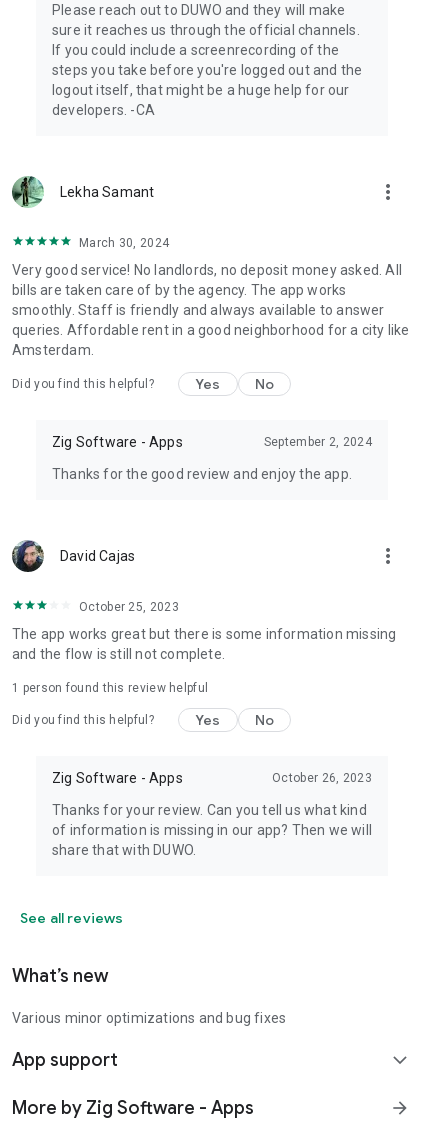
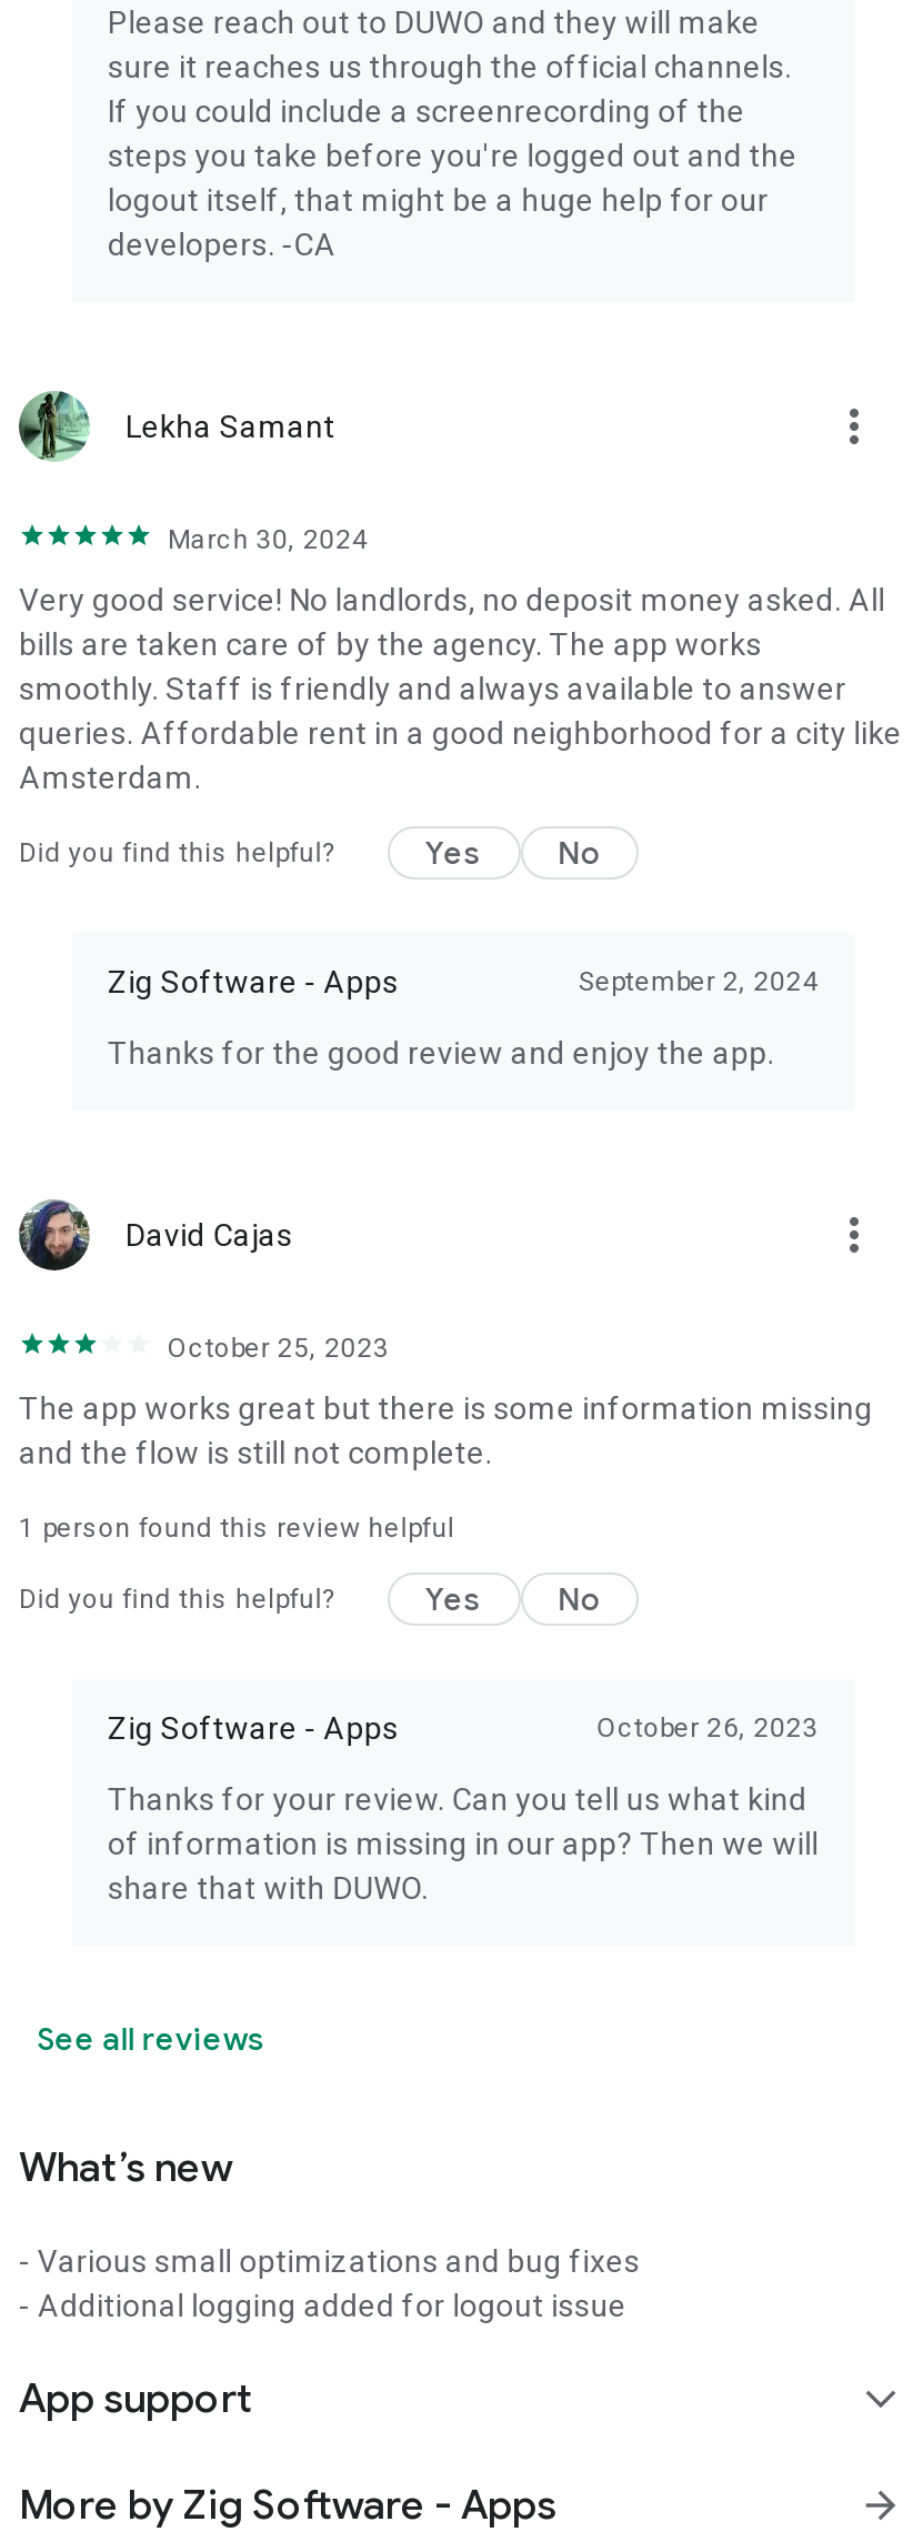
[12,1010,286,1026] Various minor optimizations and bug fixes -> [19,2243,640,2323] - Various small optimizations and bug fixes | - Additional logging added for logout issue

